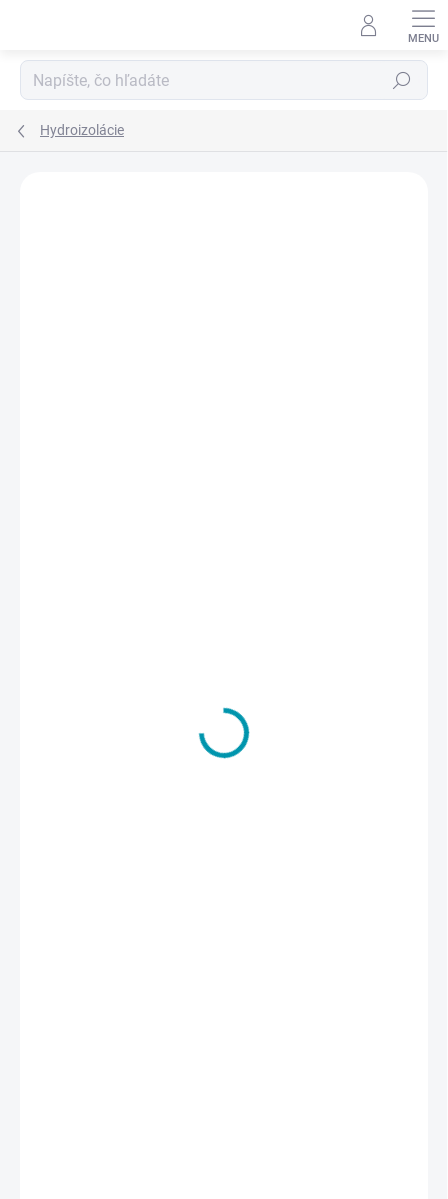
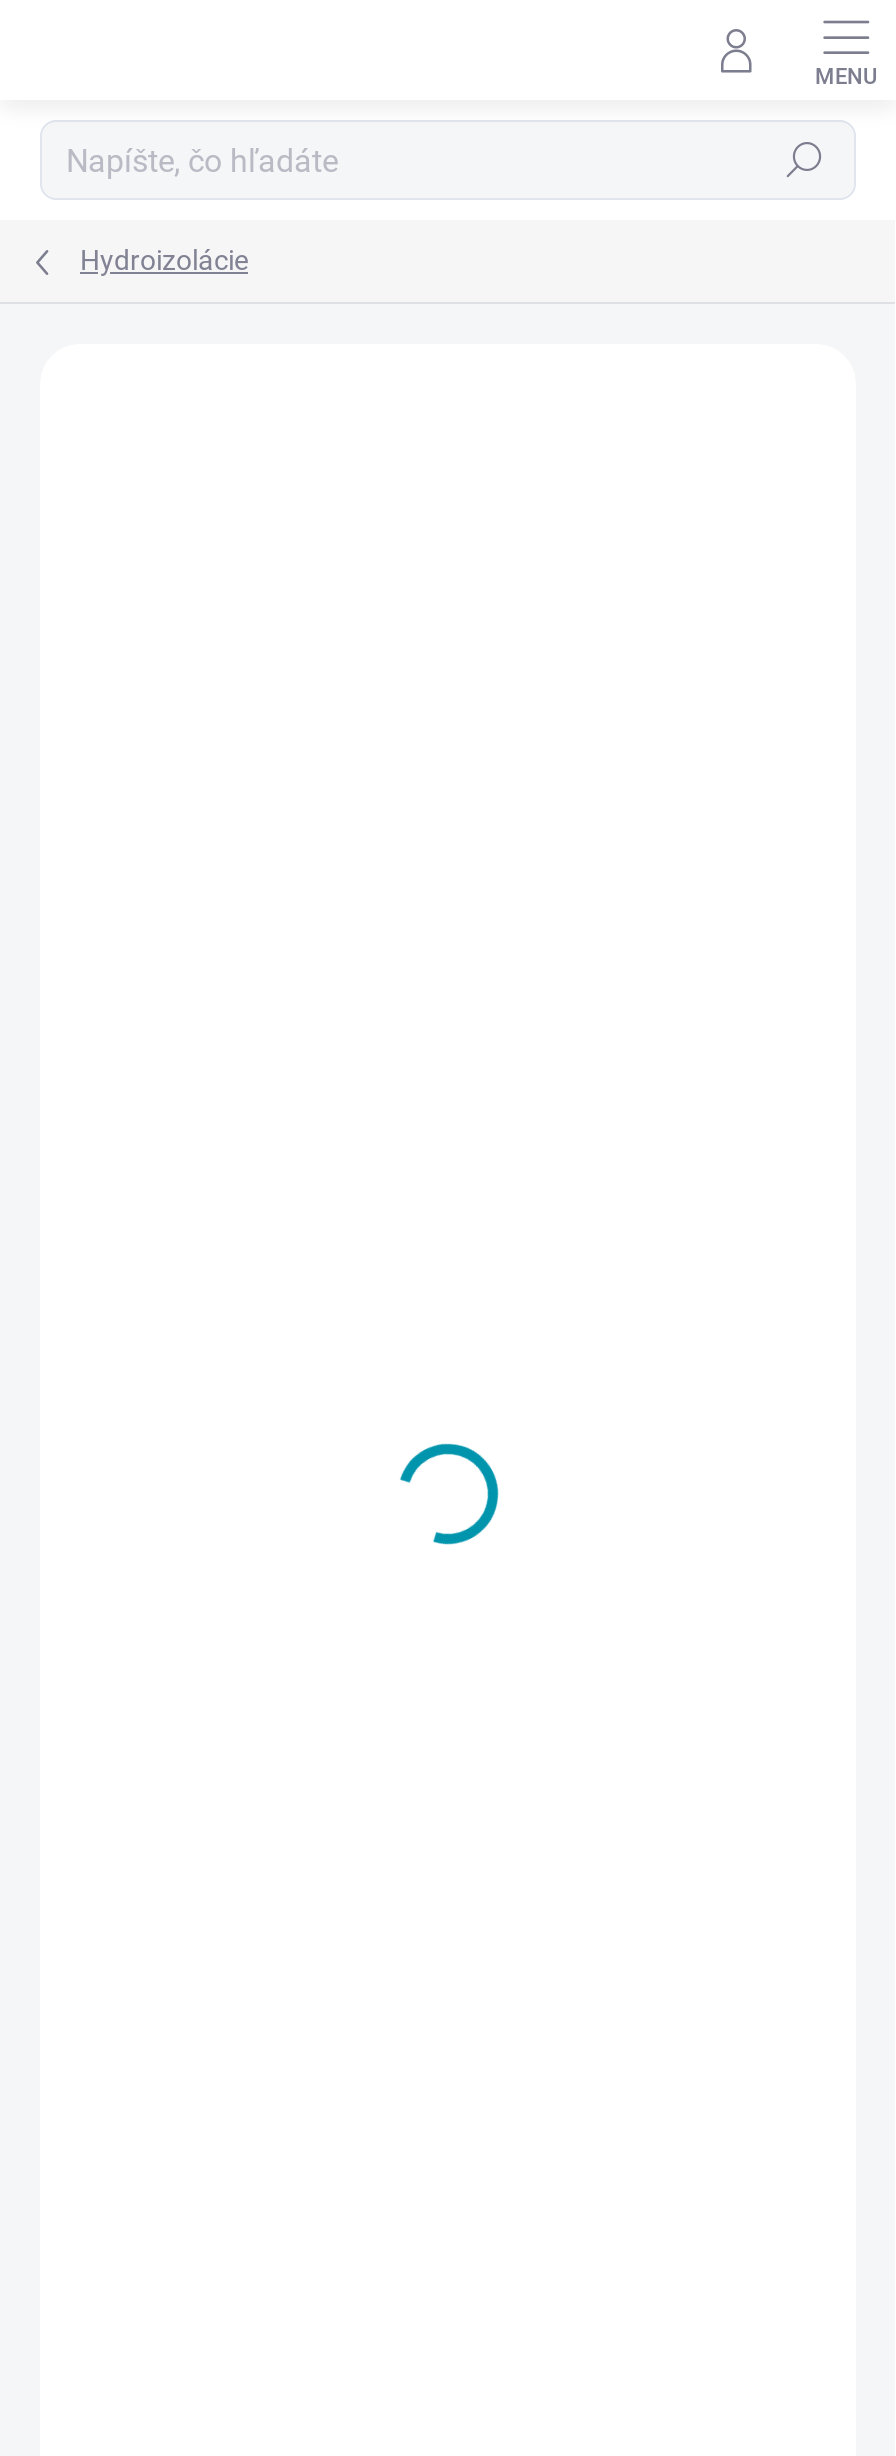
[197,706,251,773] [image] -> [396,1414,502,1548] [image]

